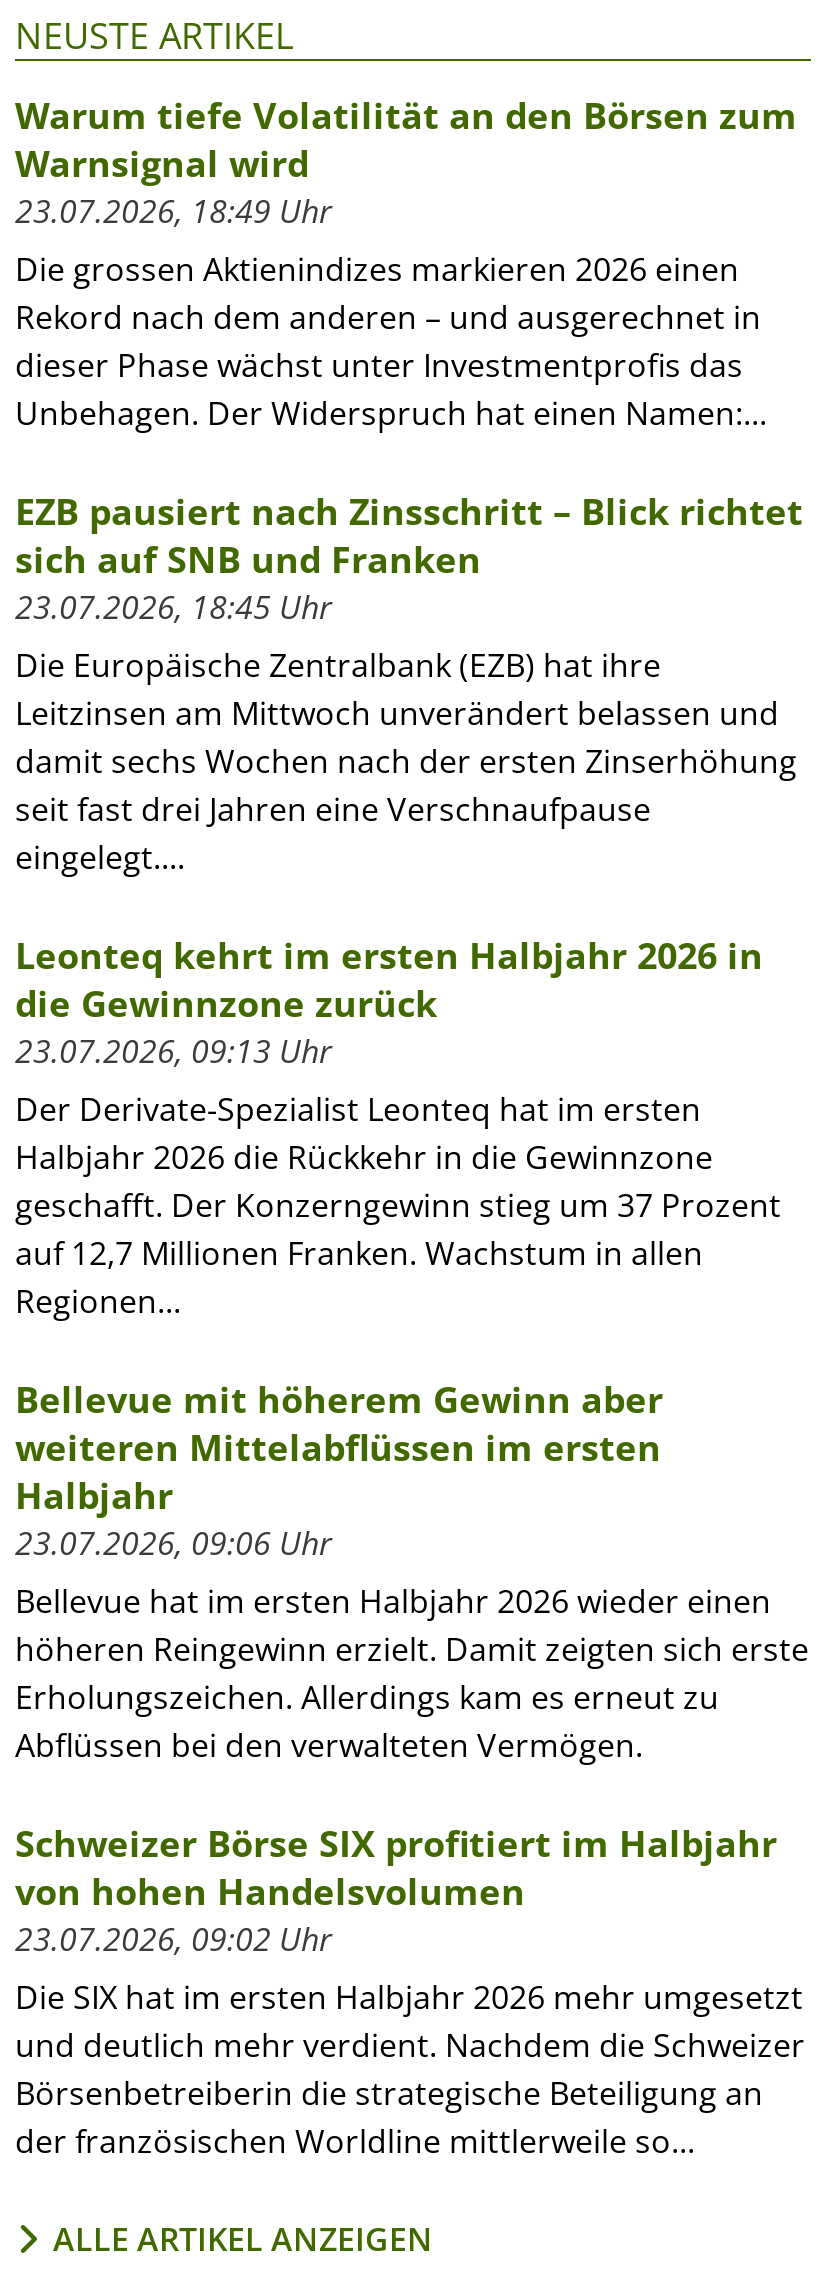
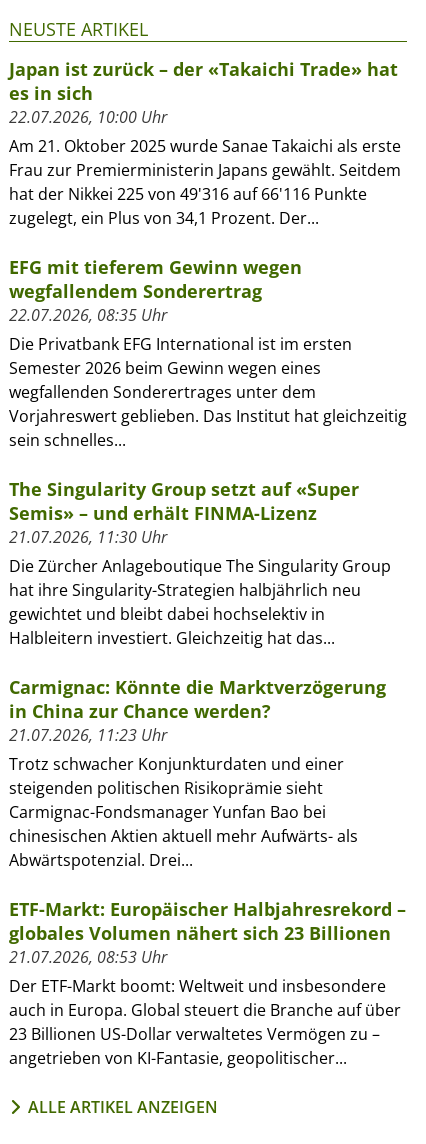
[15,92,797,436] Warum tiefe Volatilität an den Börsen zum | Warnsignal wird | 23.07.2026, 18:49 Uhr | Die grossen Aktienindizes markieren 2026 einen | Rekord nach dem anderen – und ausgerechnet in | dieser Phase wächst unter Investmentprofis das | Unbehagen. Der Widerspruch hat einen Namen:... -> [9,57,401,229] Japan ist zurück – der «Takaichi Trade» hat | es in sich | 22.07.2026, 10:00 Uhr | Am 21. Oktober 2025 wurde Sanae Takaichi als erste | Frau zur Premierministerin Japans gewählt. Seitdem | hat der Nikkei 225 von 49'316 auf 66'116 Punkte | zugelegt, ein Plus von 34,1 Prozent. Der...
[15,488,803,880] EZB pausiert nach Zinsschritt – Blick richtet | sich auf SNB und Franken | 23.07.2026, 18:45 Uhr | Die Europäische Zentralbank (EZB) hat ihre | Leitzinsen am Mittwoch unverändert belassen und | damit sechs Wochen nach der ersten Zinserhöhung | seit fast drei Jahren eine Verschnaufpause | eingelegt.... -> [9,255,407,451] EFG mit tieferem Gewinn wegen | wegfallendem Sonderertrag | 22.07.2026, 08:35 Uhr | Die Privatbank EFG International ist im ersten | Semester 2026 beim Gewinn wegen eines | wegfallenden Sonderertrages unter dem | Vorjahreswert geblieben. Das Institut hat gleichzeitig | sein schnelles...
[15,932,781,1324] Leonteq kehrt im ersten Halbjahr 2026 in | die Gewinnzone zurück | 23.07.2026, 09:13 Uhr | Der Derivate-Spezialist Leonteq hat im ersten | Halbjahr 2026 die Rückkehr in die Gewinnzone | geschafft. Der Konzerngewinn stieg um 37 Prozent | auf 12,7 Millionen Franken. Wachstum in allen | Regionen... -> [9,477,391,649] The Singularity Group setzt auf «Super | Semis» – und erhält FINMA-Lizenz | 21.07.2026, 11:30 Uhr | Die Zürcher Anlageboutique The Singularity Group | hat ihre Singularity-Strategien halbjährlich neu | gewichtet und bleibt dabei hochselektiv in | Halbleitern investiert. Gleichzeitig hat das...
[15,1376,809,1768] Bellevue mit höherem Gewinn aber | weiteren Mittelabflüssen im ersten | Halbjahr | 23.07.2026, 09:06 Uhr | Bellevue hat im ersten Halbjahr 2026 wieder einen | höheren Reingewinn erzielt. Damit zeigten sich erste | Erholungszeichen. Allerdings kam es erneut zu | Abflüssen bei den verwalteten Vermögen. -> [9,675,386,871] Carmignac: Könnte die Marktverzögerung | in China zur Chance werden? | 21.07.2026, 11:23 Uhr | Trotz schwacher Konjunkturdaten und einer | steigenden politischen Risikoprämie sieht | Carmignac-Fondsmanager Yunfan Bao bei | chinesischen Aktien aktuell mehr Aufwärts- als | Abwärtspotenzial. Drei...
[15,1820,805,2164] Schweizer Börse SIX profitiert im Halbjahr | von hohen Handelsvolumen | 23.07.2026, 09:02 Uhr | Die SIX hat im ersten Halbjahr 2026 mehr umgesetzt | und deutlich mehr verdient. Nachdem die Schweizer | Börsenbetreiberin die strategische Beteiligung an | der französischen Worldline mittlerweile so... -> [9,897,406,1069] ETF-Markt: Europäischer Halbjahresrekord – | globales Volumen nähert sich 23 Billionen | 21.07.2026, 08:53 Uhr | Der ETF-Markt boomt: Weltweit und insbesondere | auch in Europa. Global steuert die Branche auf über | 23 Billionen US-Dollar verwaltetes Vermögen zu – | angetrieben von KI-Fantasie, geopolitischer...

